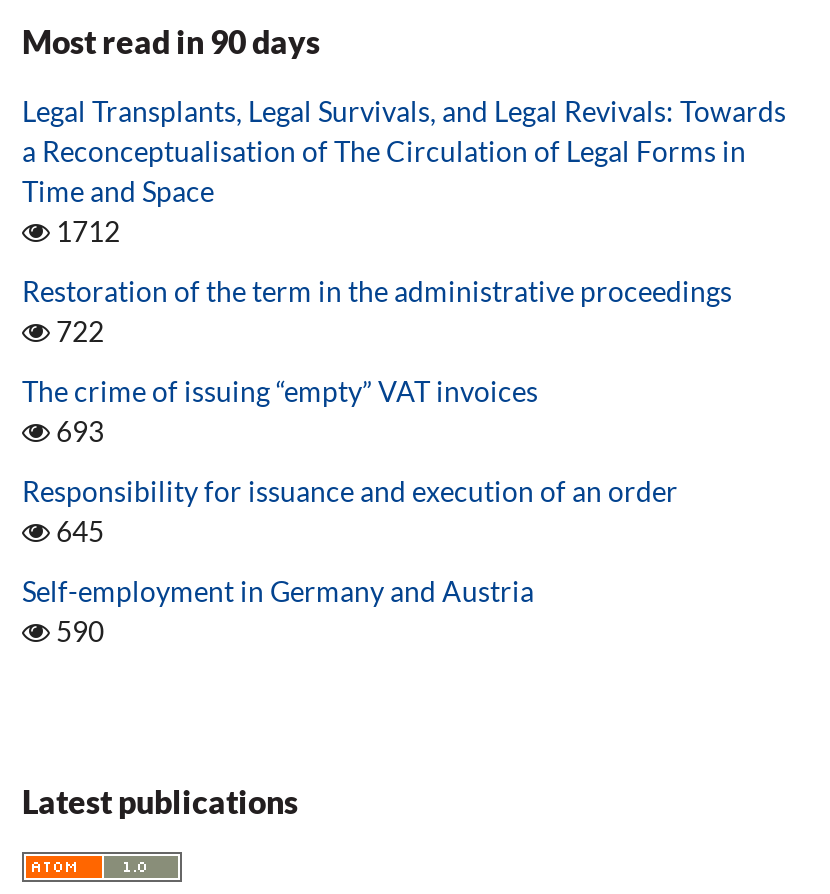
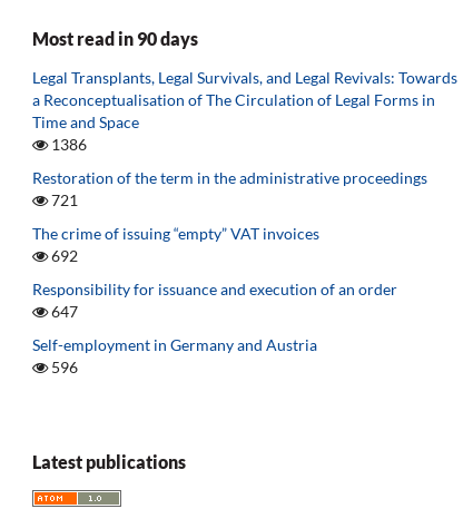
[50,213,120,247] 1712 -> [48,134,87,153] 1386
[50,313,104,347] 722 -> [48,190,78,209] 721
[50,413,104,447] 693 -> [48,246,78,265] 692
[50,513,104,547] 645 -> [48,301,78,320] 647
[50,613,104,647] 590 -> [48,357,78,376] 596

